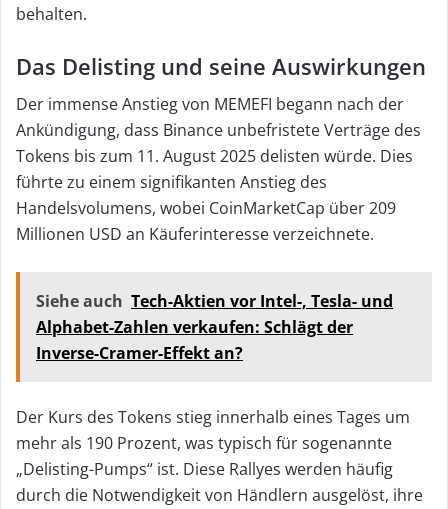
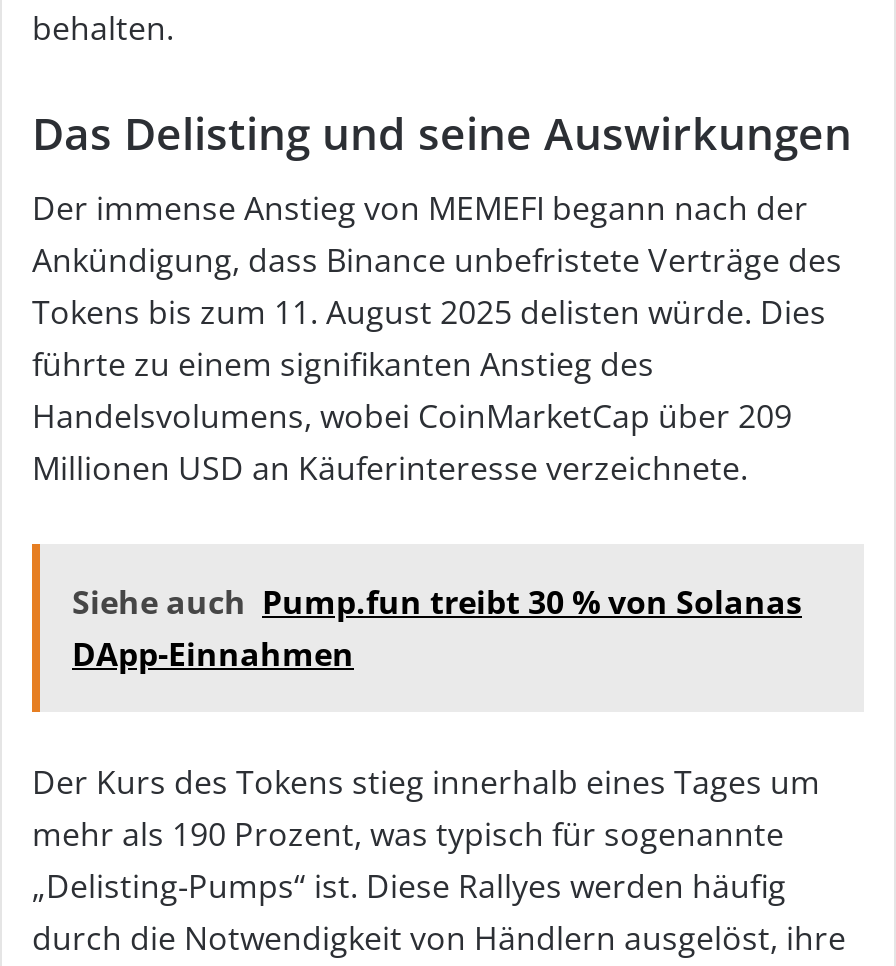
[36,290,393,364] Siehe auch Tech-Aktien vor Intel-, Tesla- und | Alphabet-Zahlen verkaufen: Schlägt der | Inverse-Cramer-Effekt an? -> [72,579,802,675] Siehe auch Pump.fun treibt 30 % von Solanas | DApp-Einnahmen

